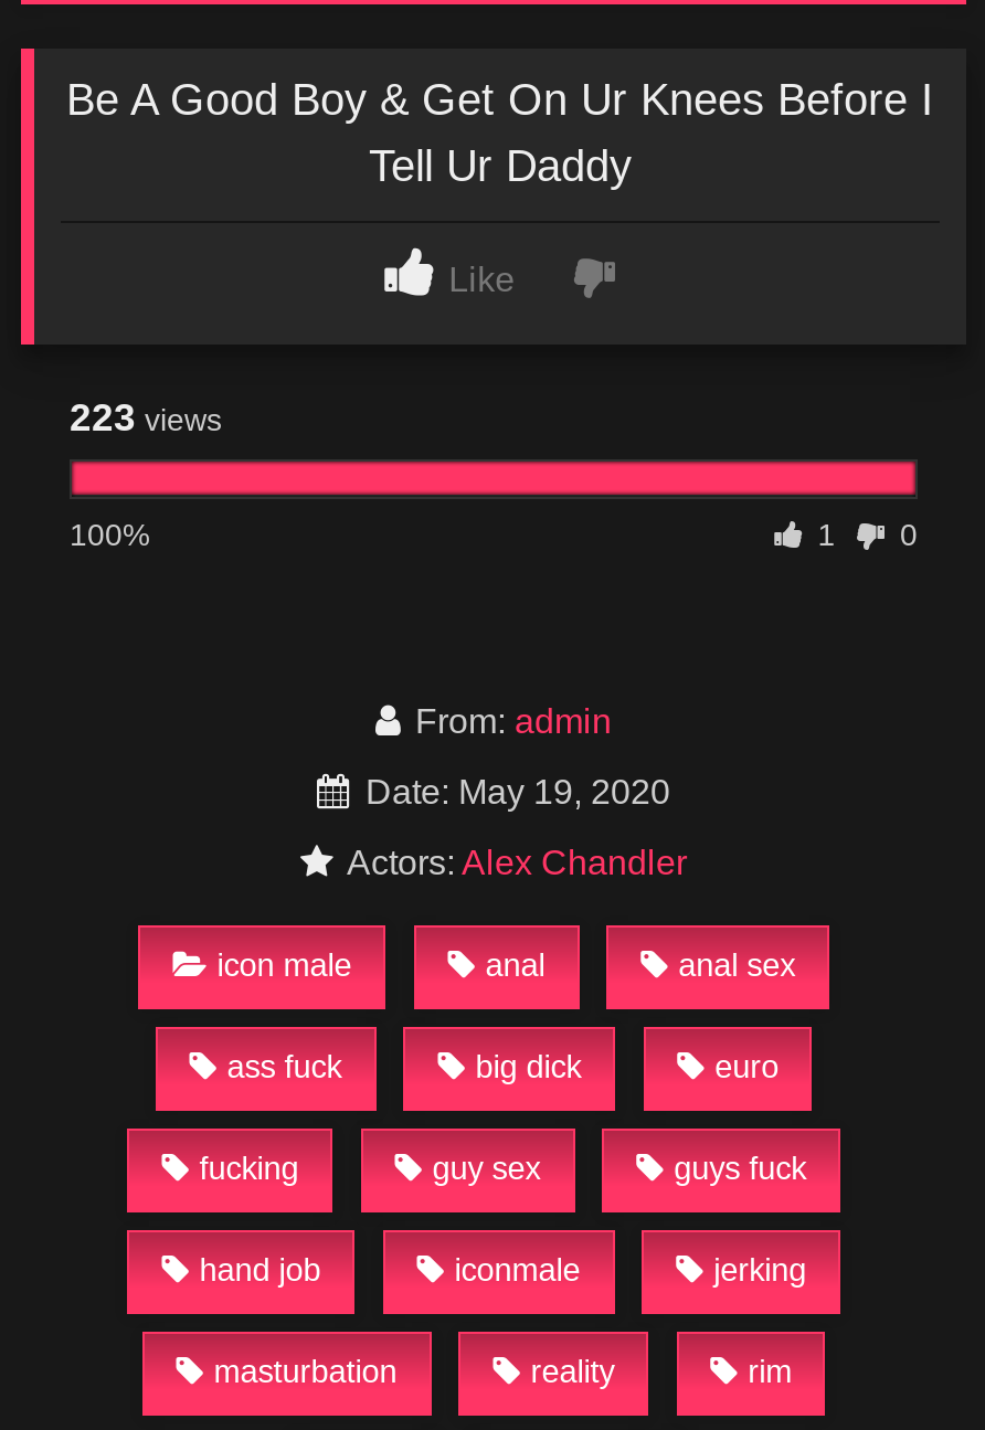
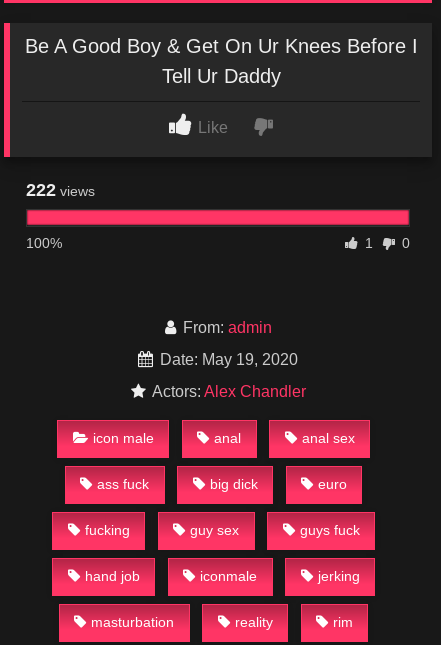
[70,396,222,440] 223 views -> [26,180,95,200] 222 views

